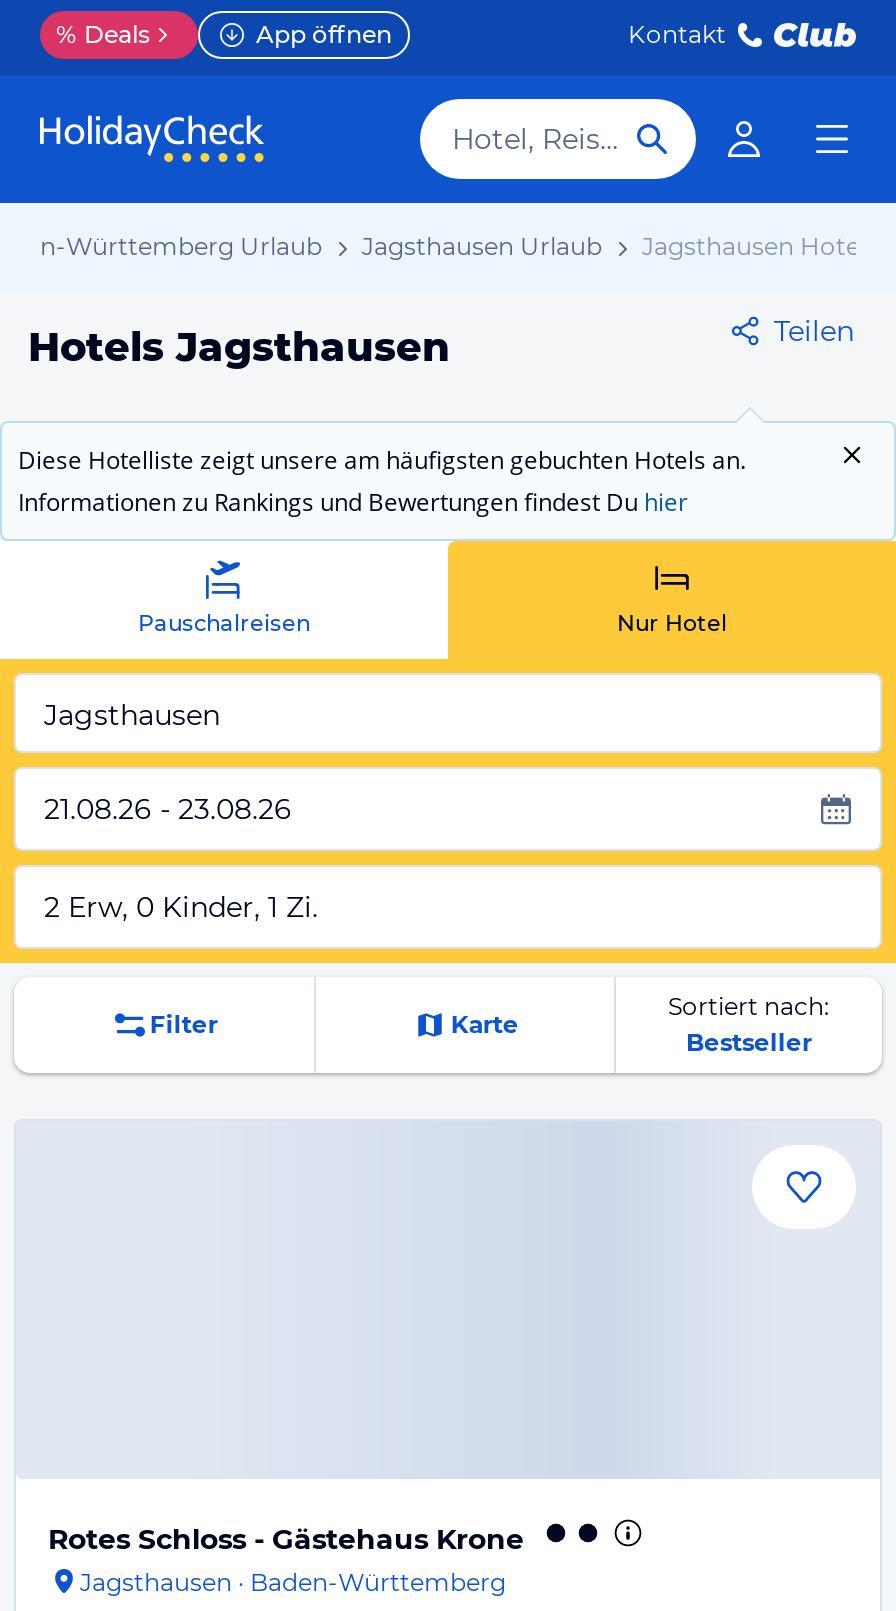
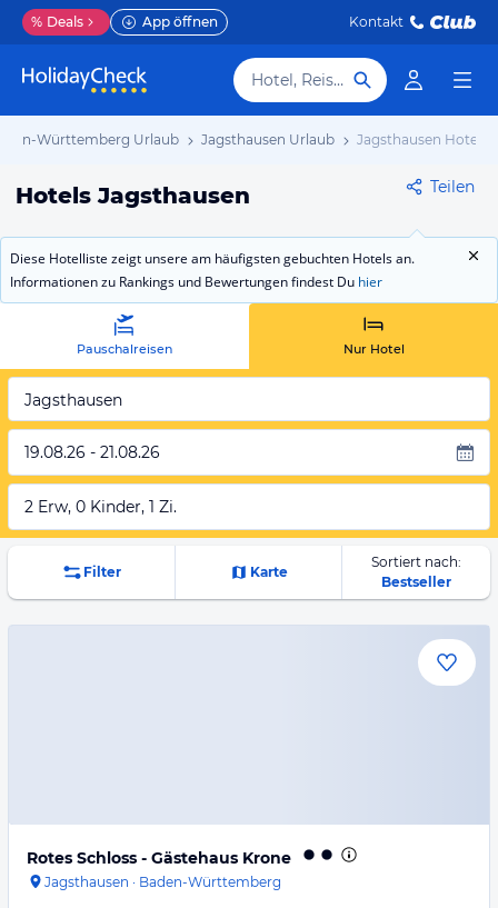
[44,791,292,827] 21.08.26 - 23.08.26 -> [24,442,160,462] 19.08.26 - 21.08.26

